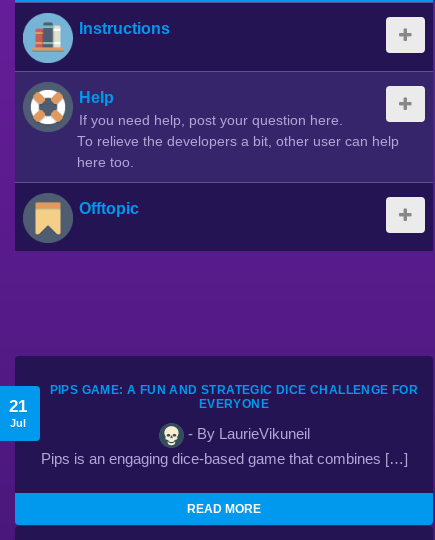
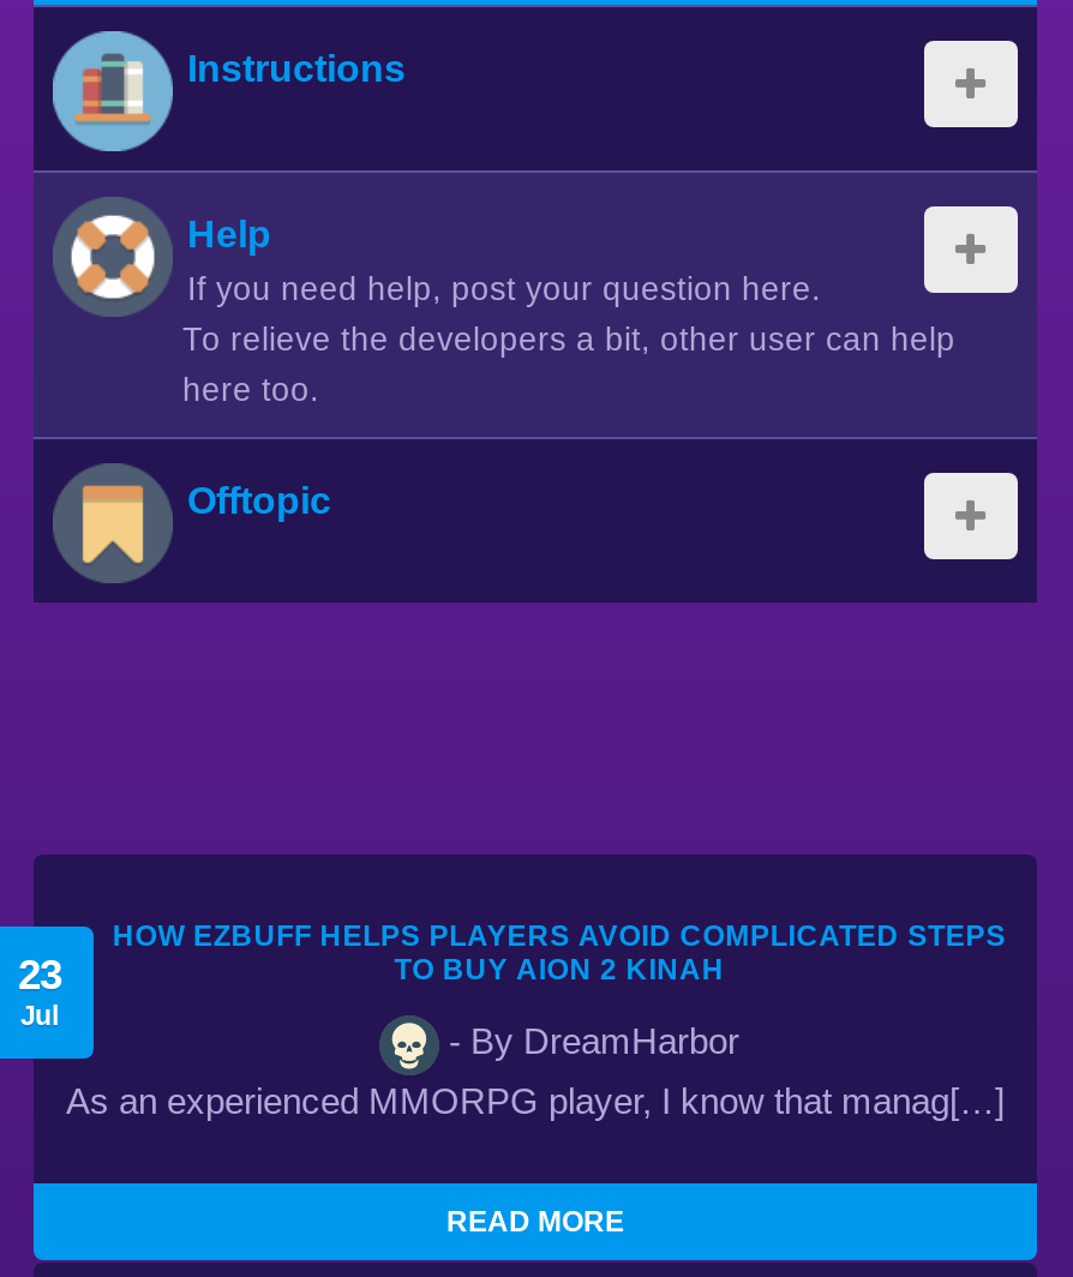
[50,383,418,411] PIPS GAME: A FUN AND STRATEGIC DICE CHALLENGE FOR | EVERYONE -> [113,919,1006,987] HOW EZBUFF HELPS PLAYERS AVOID COMPLICATED STEPS | TO BUY AION 2 KINAH
[8,396,26,416] 21 -> [18,951,61,999] 23
[183,425,309,442] - By LaurieVikuneil -> [439,1020,739,1061] - By DreamHarbor
[40,450,407,467] Pips is an engaging dice-based game that combines […] -> [66,1080,1005,1121] As an experienced MMORPG player, I know that manag[…]

